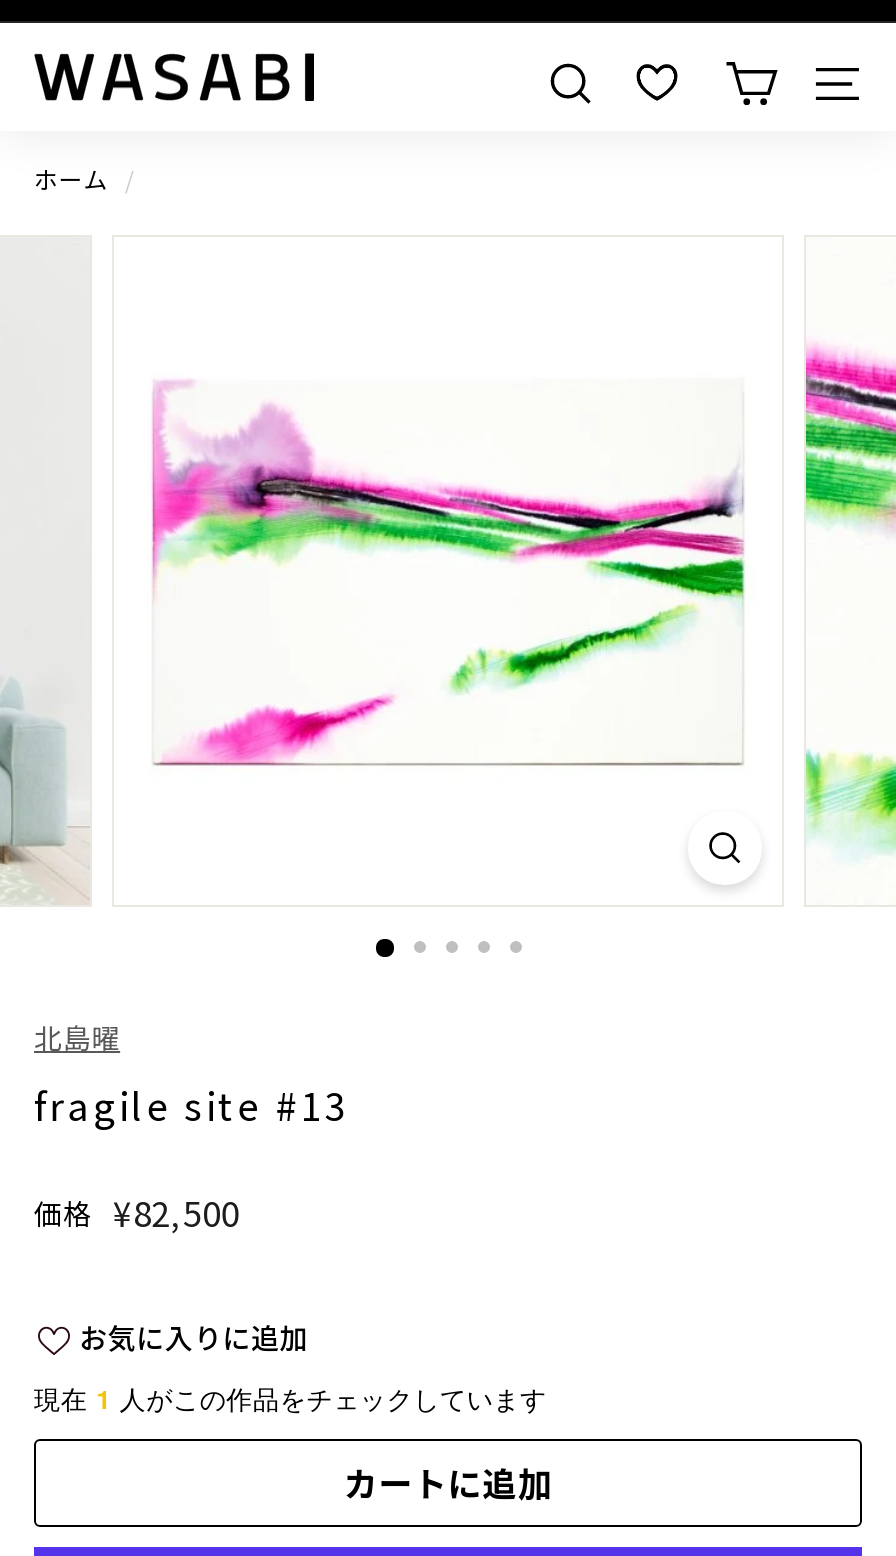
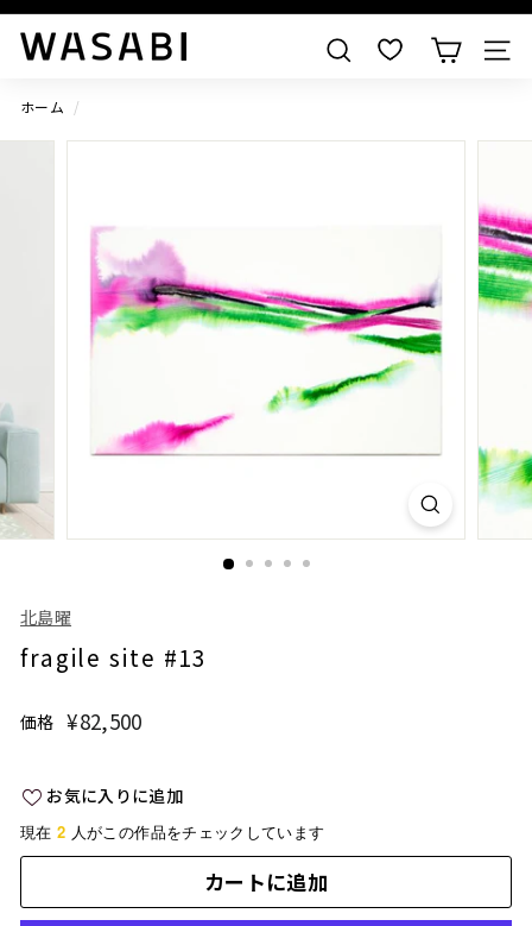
[34,1379,547,1417] 現在 1 人がこの作品をチェックしています -> [20,820,325,843] 現在 2 人がこの作品をチェックしています

